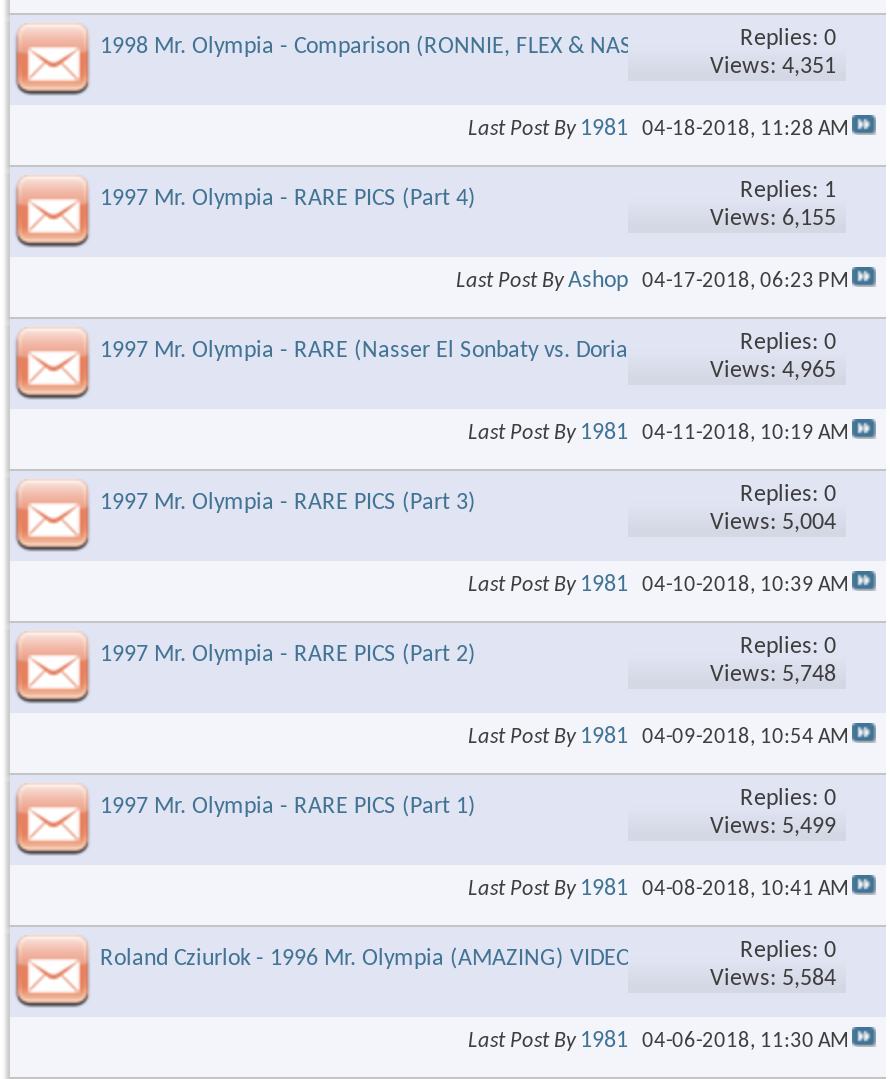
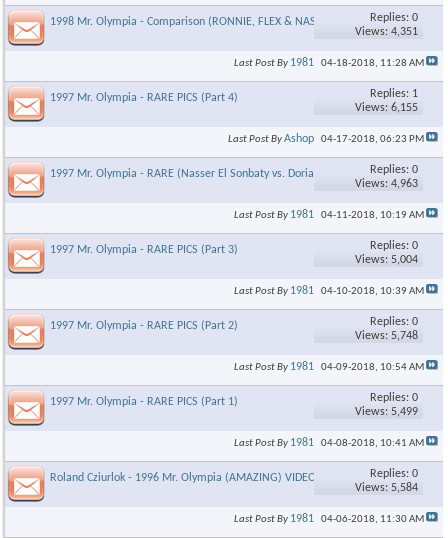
[710,359,836,383] Views: 4,965 -> [355,178,418,190] Views: 4,963

